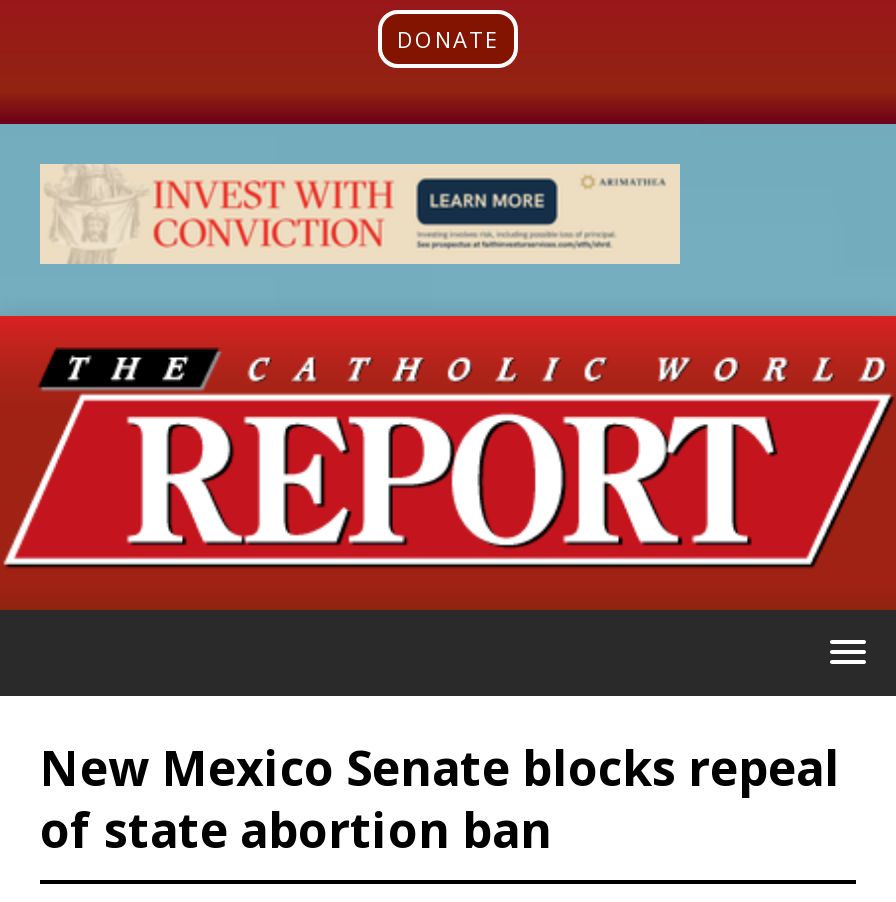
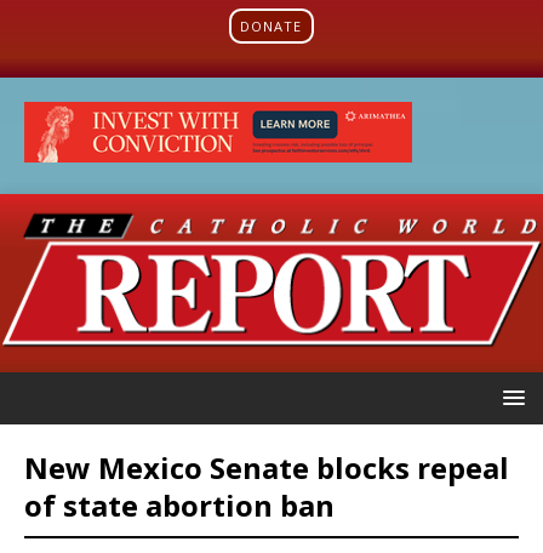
[38,162,682,266] [image] -> [23,101,413,164] [image]

